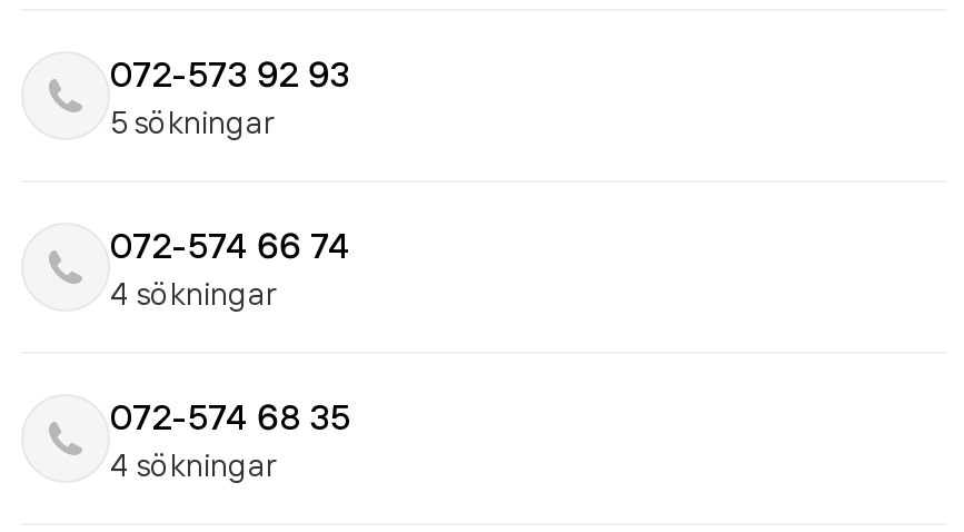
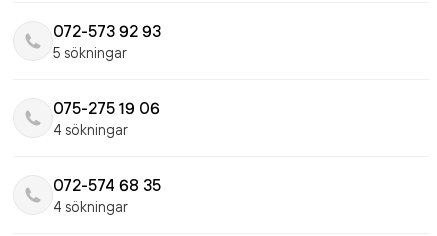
[110,223,350,267] 072-574 66 74 -> [53,98,160,118] 075-275 19 06

